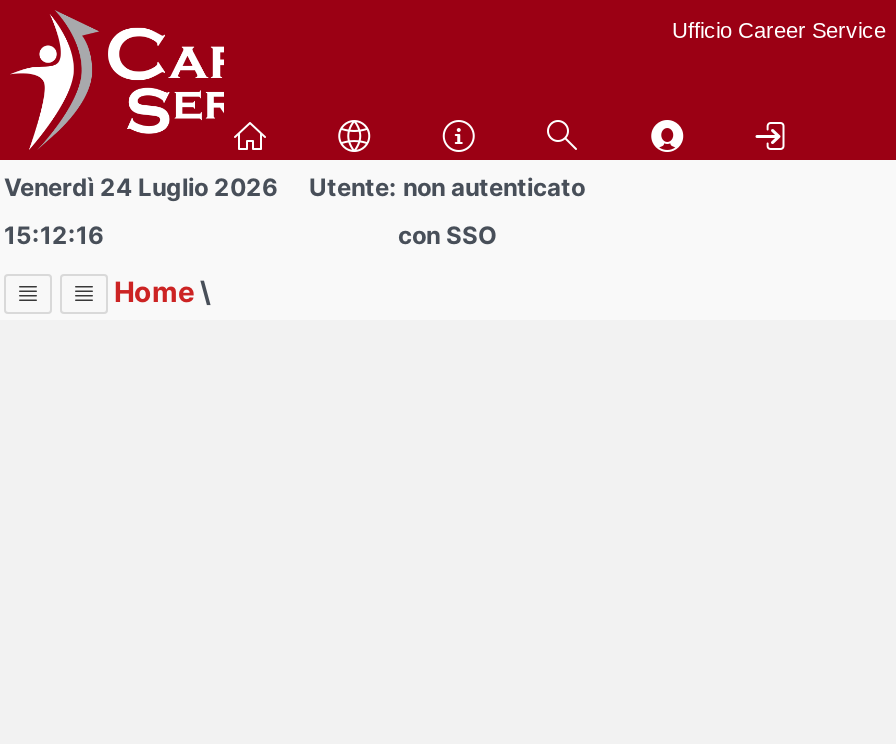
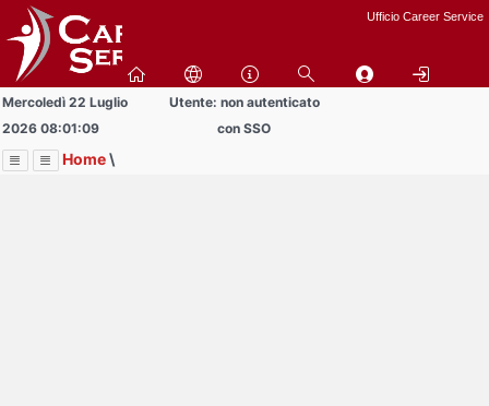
[4,172,278,202] Venerdì 24 Luglio 2026 -> [2,94,128,110] Mercoledì 22 Luglio
[4,220,104,250] 15:12:16 -> [2,120,99,136] 2026 08:01:09

